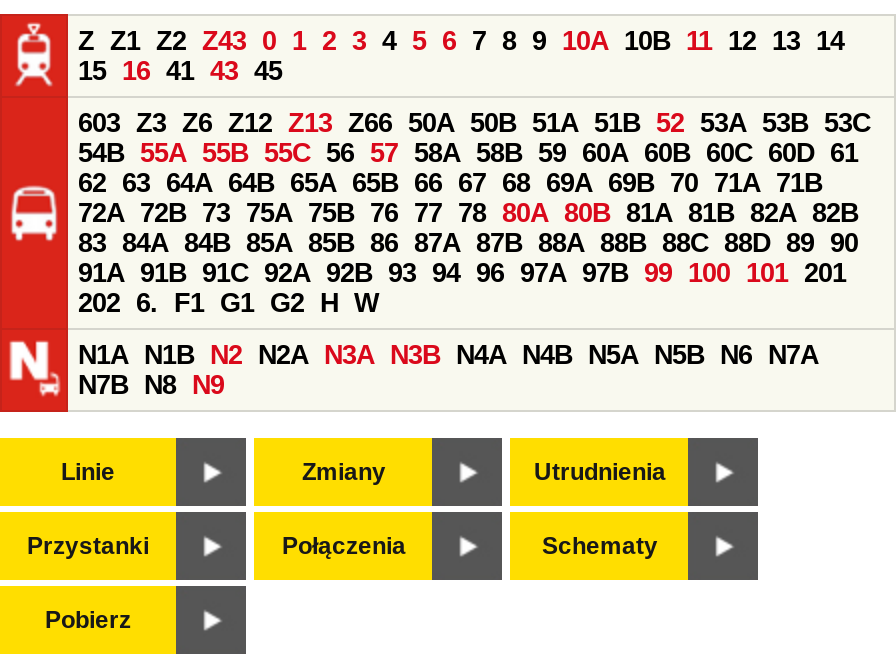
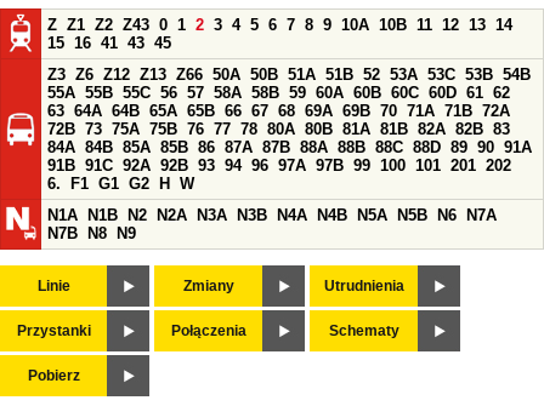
[78,108,870,318] 603 Z3 Z6 Z12 Z13 Z66 50A 50B 51A 51B 52 53A 53B 53C | 54B 55A 55B 55C 56 57 58A 58B 59 60A 60B 60C 60D 61 | 62 63 64A 64B 65A 65B 66 67 68 69A 69B 70 71A 71B | 72A 72B 73 75A 75B 76 77 78 80A 80B 81A 81B 82A 82B | 83 84A 84B 85A 85B 86 87A 87B 88A 88B 88C 88D 89 90 | 91A 91B 91C 92A 92B 93 94 96 97A 97B 99 100 101 201 | 202 6. F1 G1 G2 H W -> [47,65,532,193] Z3 Z6 Z12 Z13 Z66 50A 50B 51A 51B 52 53A 53C 53B 54B | 55A 55B 55C 56 57 58A 58B 59 60A 60B 60C 60D 61 62 | 63 64A 64B 65A 65B 66 67 68 69A 69B 70 71A 71B 72A | 72B 73 75A 75B 76 77 78 80A 80B 81A 81B 82A 82B 83 | 84A 84B 85A 85B 86 87A 87B 88A 88B 88C 88D 89 90 91A | 91B 91C 92A 92B 93 94 96 97A 97B 99 100 101 201 202 | 6. F1 G1 G2 H W

